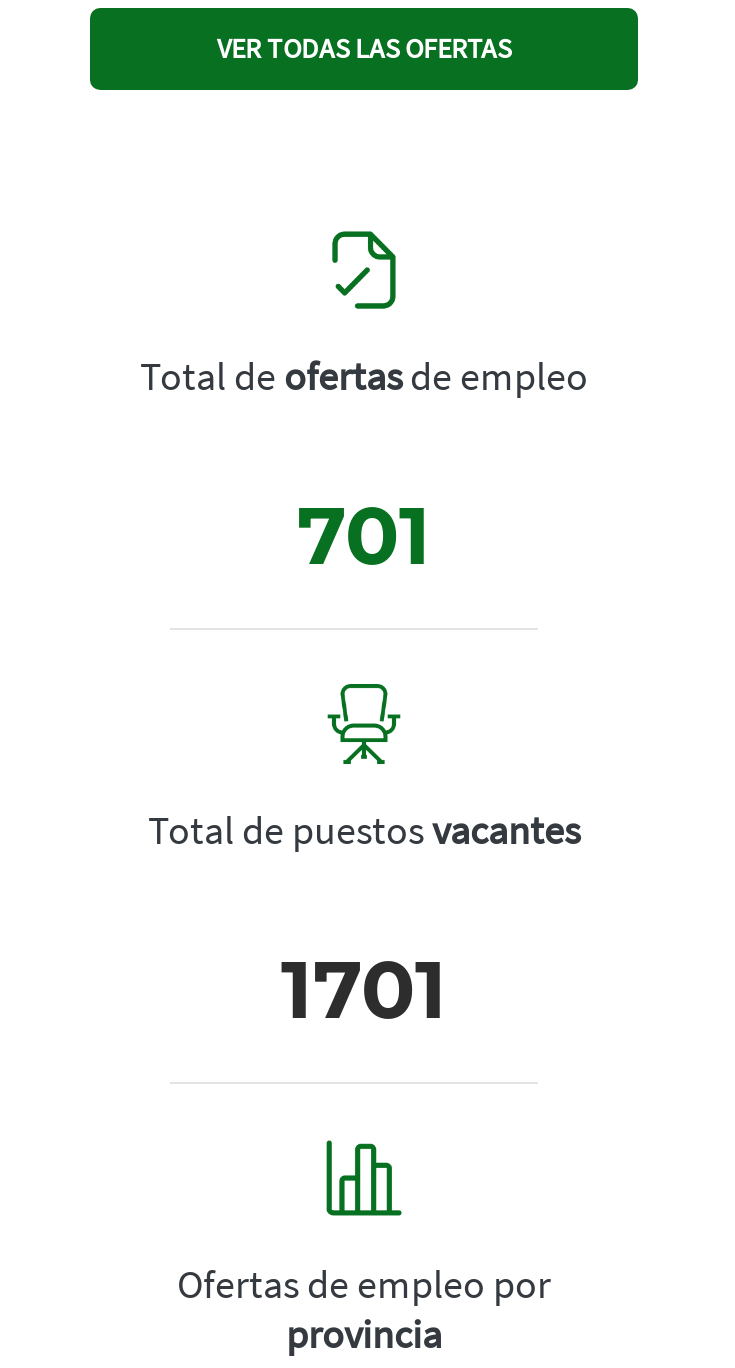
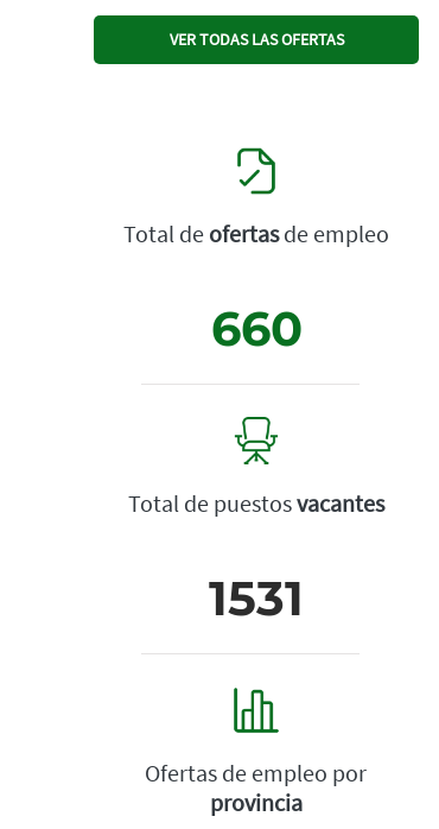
[297,486,431,584] 701 -> [211,300,302,358] 660
[281,940,447,1038] 1701 -> [209,569,304,627] 1531

